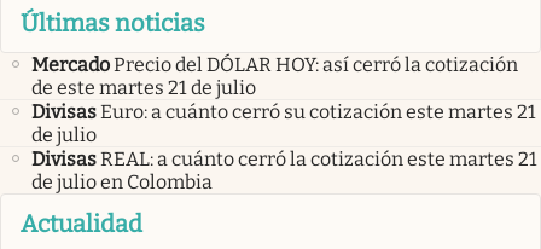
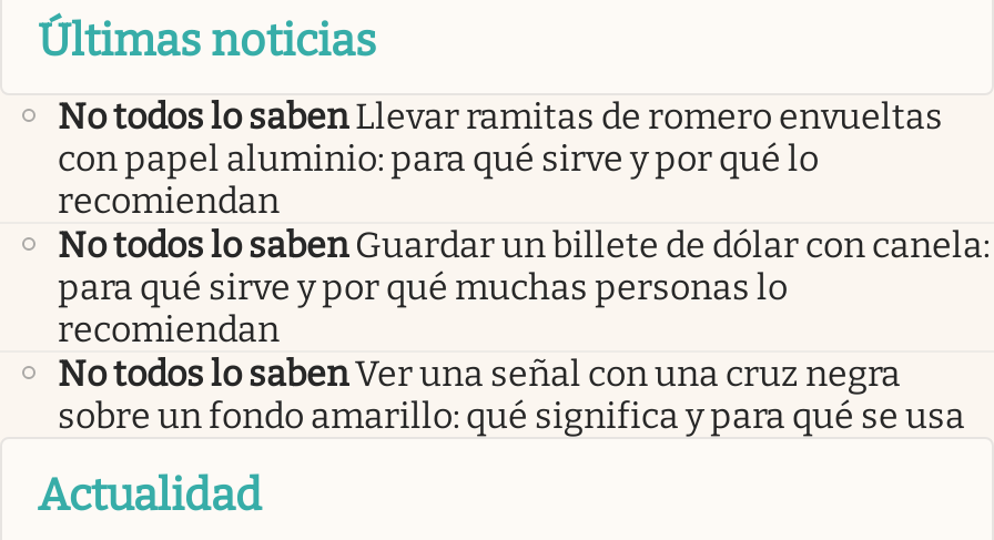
[31,53,537,193] Mercado Precio del DÓLAR HOY: así cerró la cotización | de este martes 21 de julio | Divisas Euro: a cuánto cerró su cotización este martes 21 | de julio | Divisas REAL: a cuánto cerró la cotización este martes 21 | de julio en Colombia -> [58,96,990,438] No todos lo saben Llevar ramitas de romero envueltas | con papel aluminio: para qué sirve y por qué lo | recomiendan | No todos lo saben Guardar un billete de dólar con canela: | para qué sirve y por qué muchas personas lo | recomiendan | No todos lo saben Ver una señal con una cruz negra | sobre un fondo amarillo: qué significa y para qué se usa

